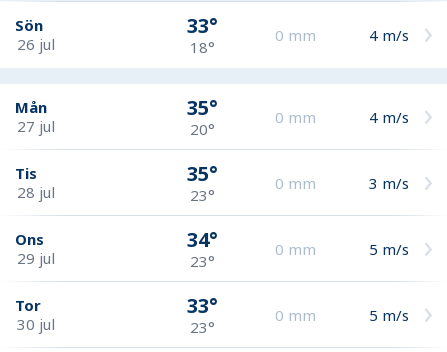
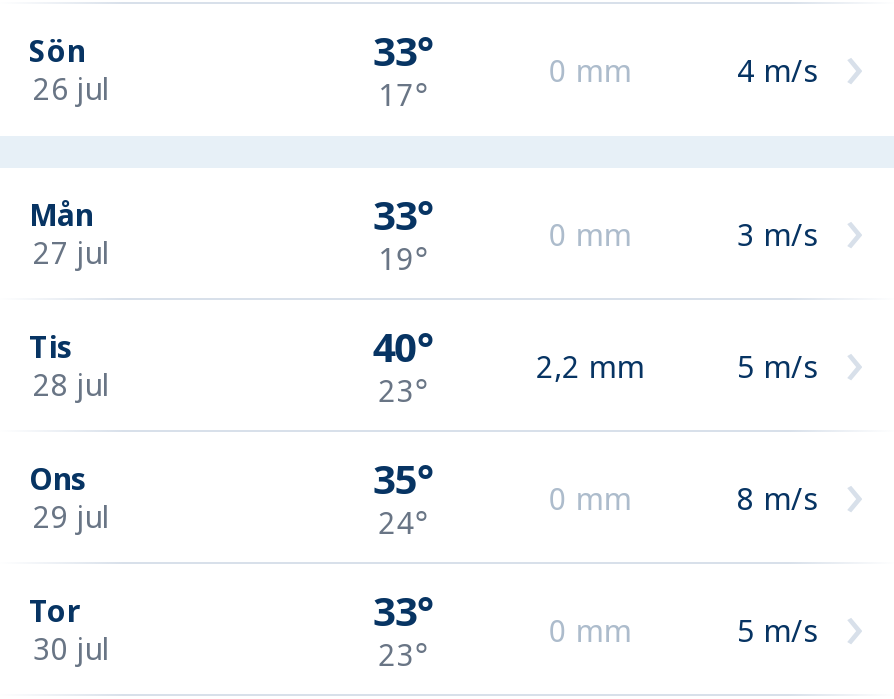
[190,37,215,57] 18° -> [378,75,428,115] 17°
[187,94,218,121] 35° -> [372,188,434,242] 33°
[369,107,409,127] 4 m/s -> [737,214,817,254] 3 m/s
[190,119,215,139] 20° -> [378,238,428,278] 19°
[187,160,218,187] 35° -> [372,320,434,374] 40°
[275,173,316,193] 0 mm -> [536,346,644,386] 2,2 mm
[369,173,409,193] 3 m/s -> [737,346,817,386] 5 m/s
[187,226,218,253] 34° -> [372,452,434,506] 35°
[369,239,409,259] 5 m/s -> [737,478,817,518] 8 m/s
[190,251,215,271] 23° -> [378,502,428,542] 24°

